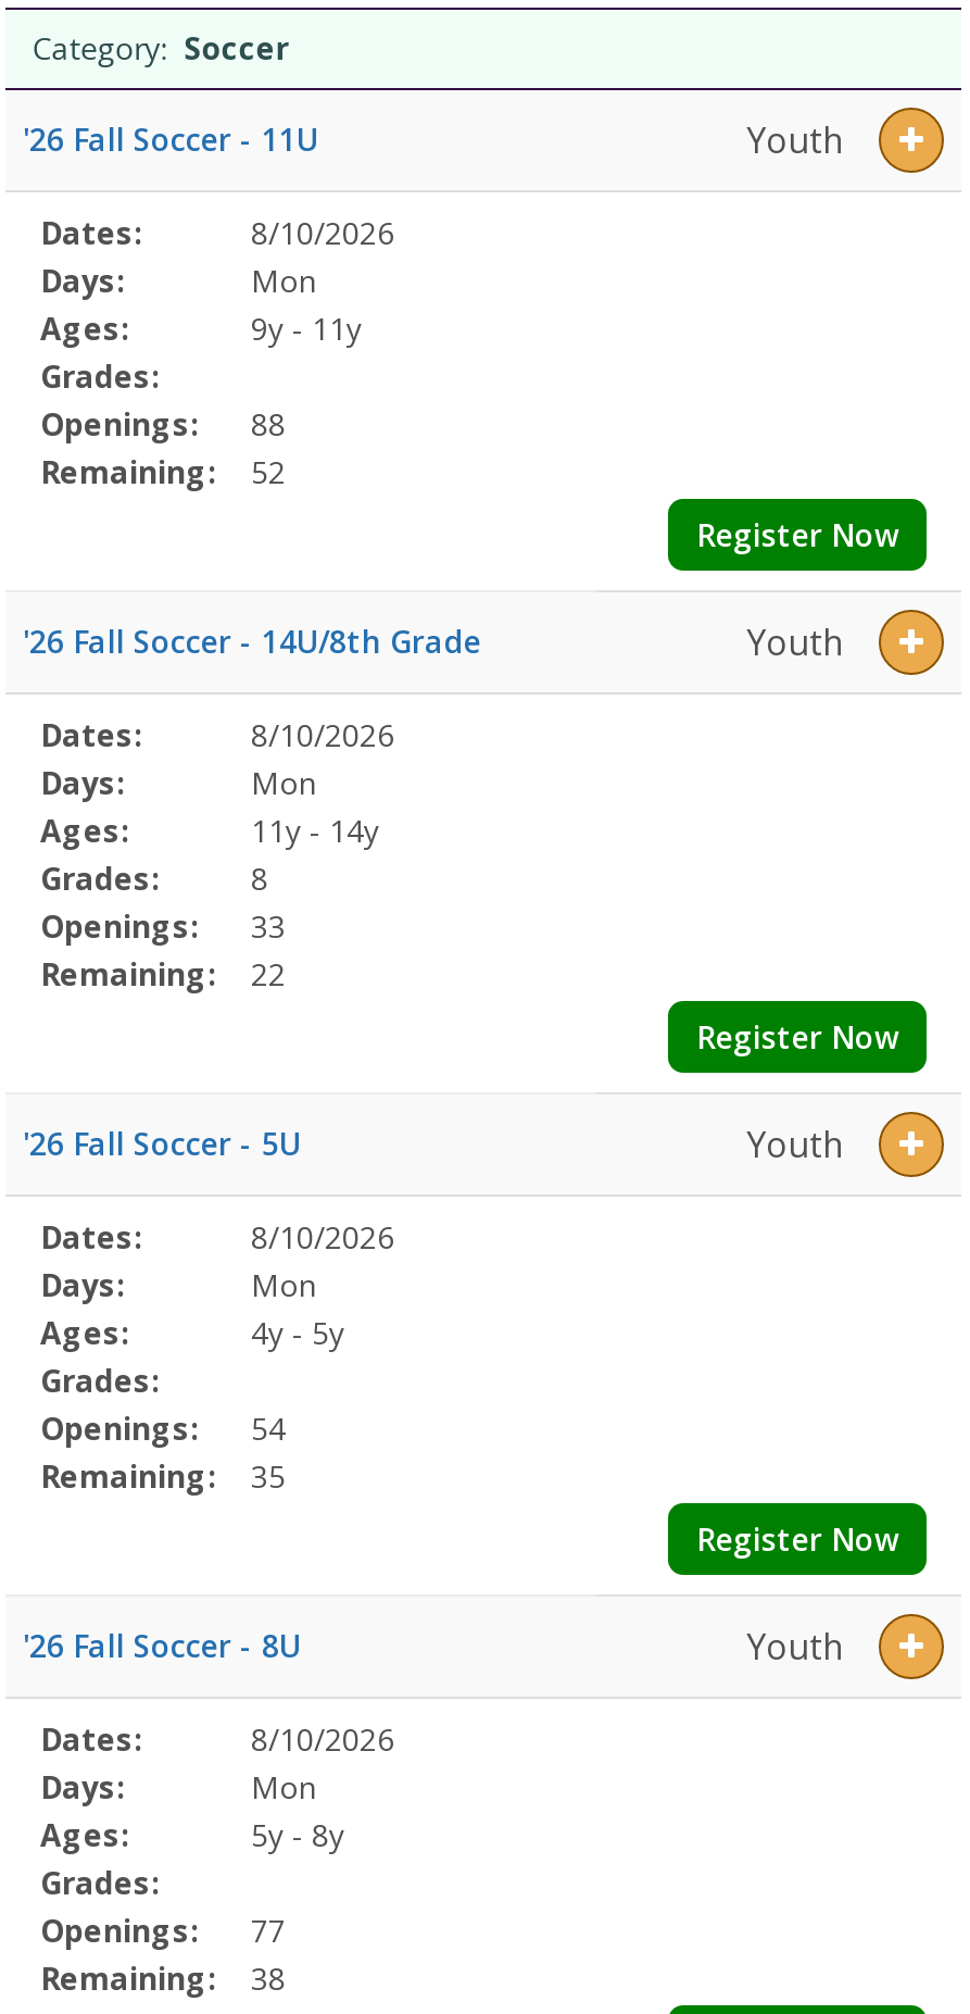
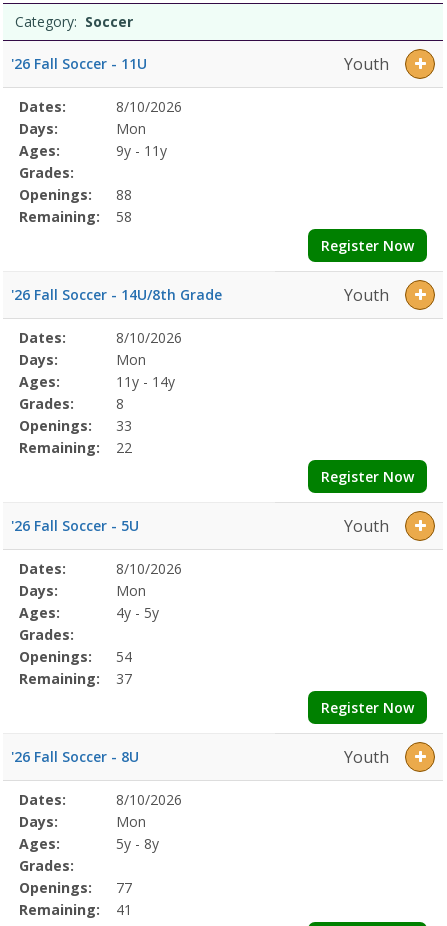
[40,451,286,492] Remaining: 52 -> [19,207,132,226] Remaining: 58
[40,1455,286,1497] Remaining: 35 -> [19,669,132,688] Remaining: 37
[40,1957,286,1999] Remaining: 38 -> [19,900,132,919] Remaining: 41

